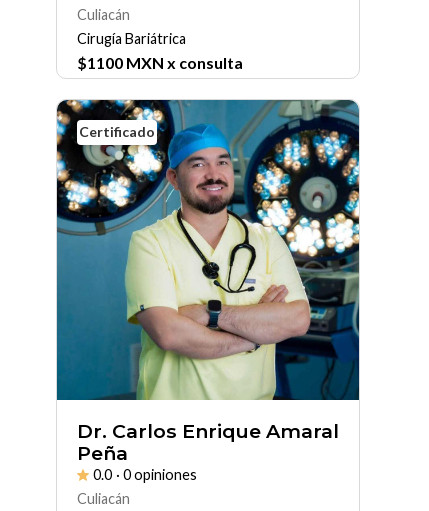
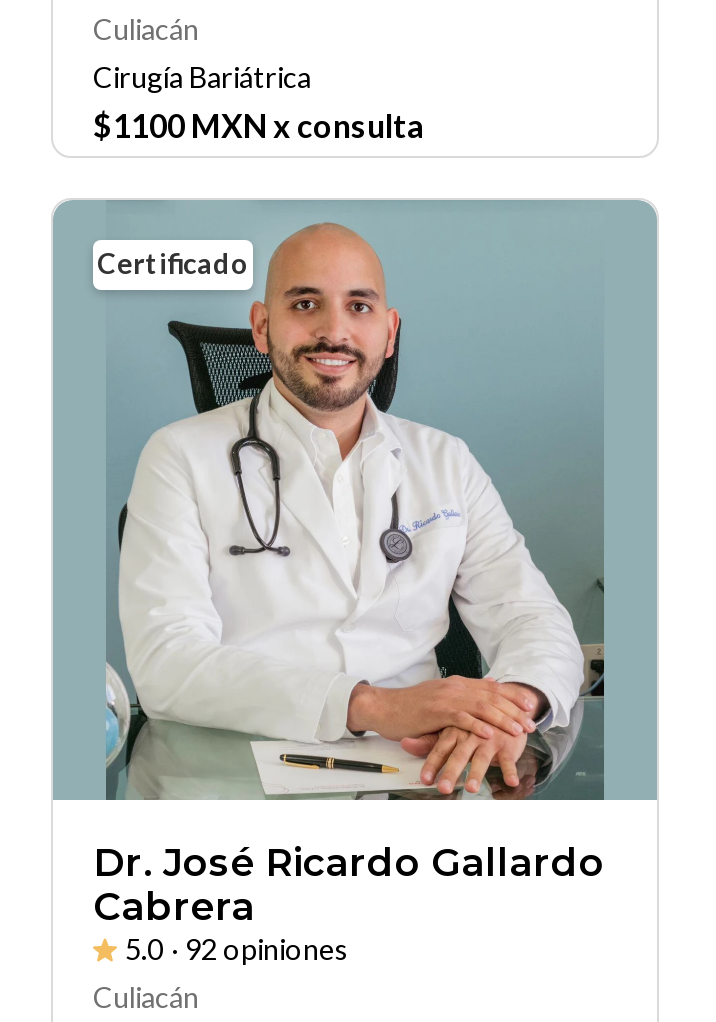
[56,99,359,483] [image] | Dr. Carlos Enrique Amaral | Peña | 0.0 · 0 opiniones -> [51,198,659,966] [image] | Dr. José Ricardo Gallardo | Cabrera | 5.0 · 92 opiniones

